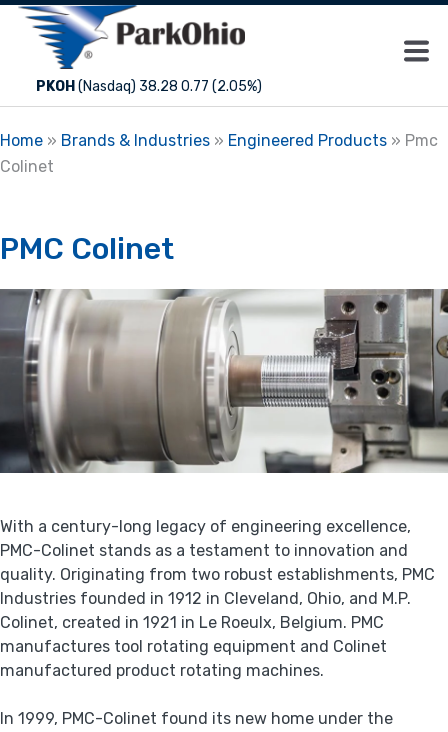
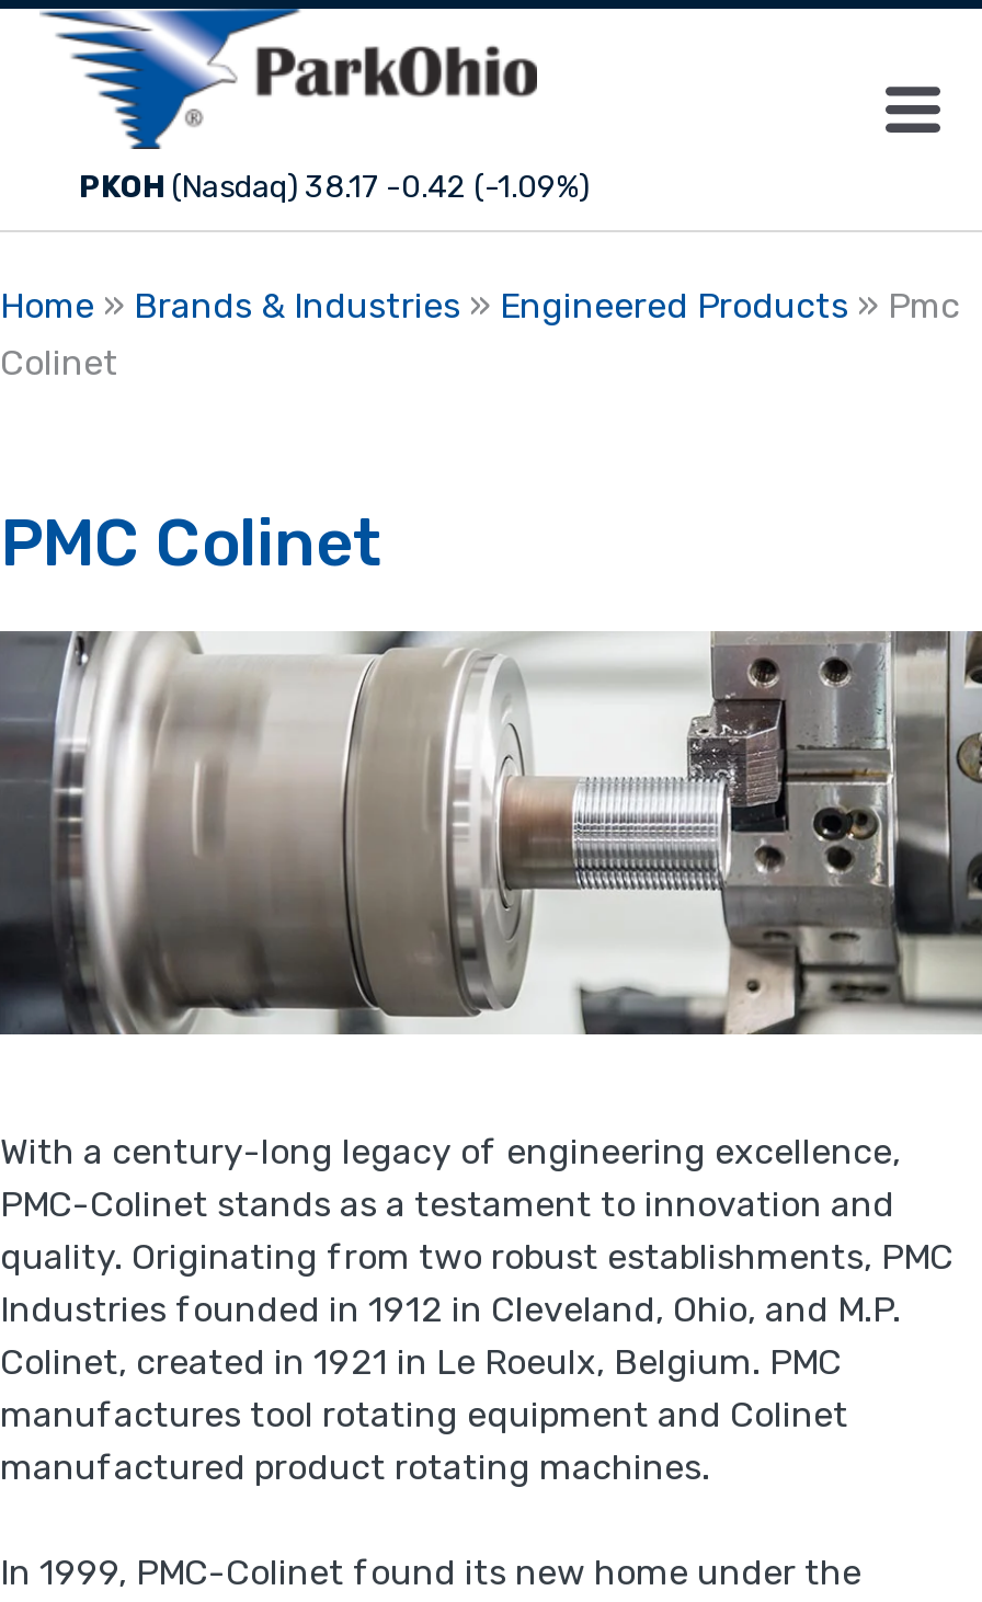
[36,78,262,95] PKOH (Nasdaq) 38.28 0.77 (2.05%) -> [79,168,590,206] PKOH (Nasdaq) 38.17 -0.42 (-1.09%)

